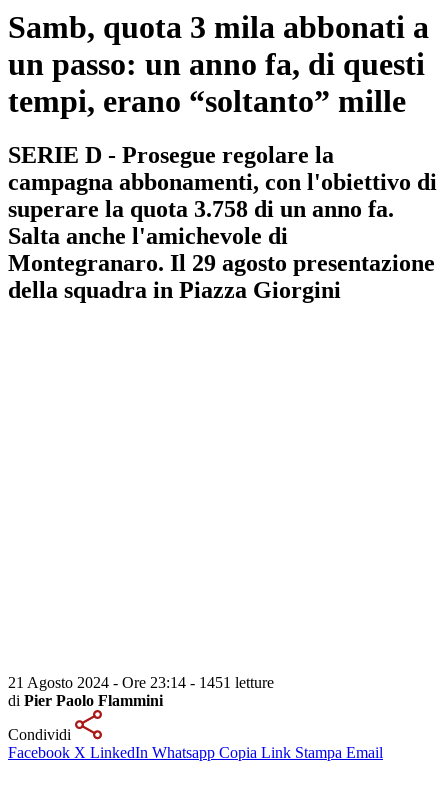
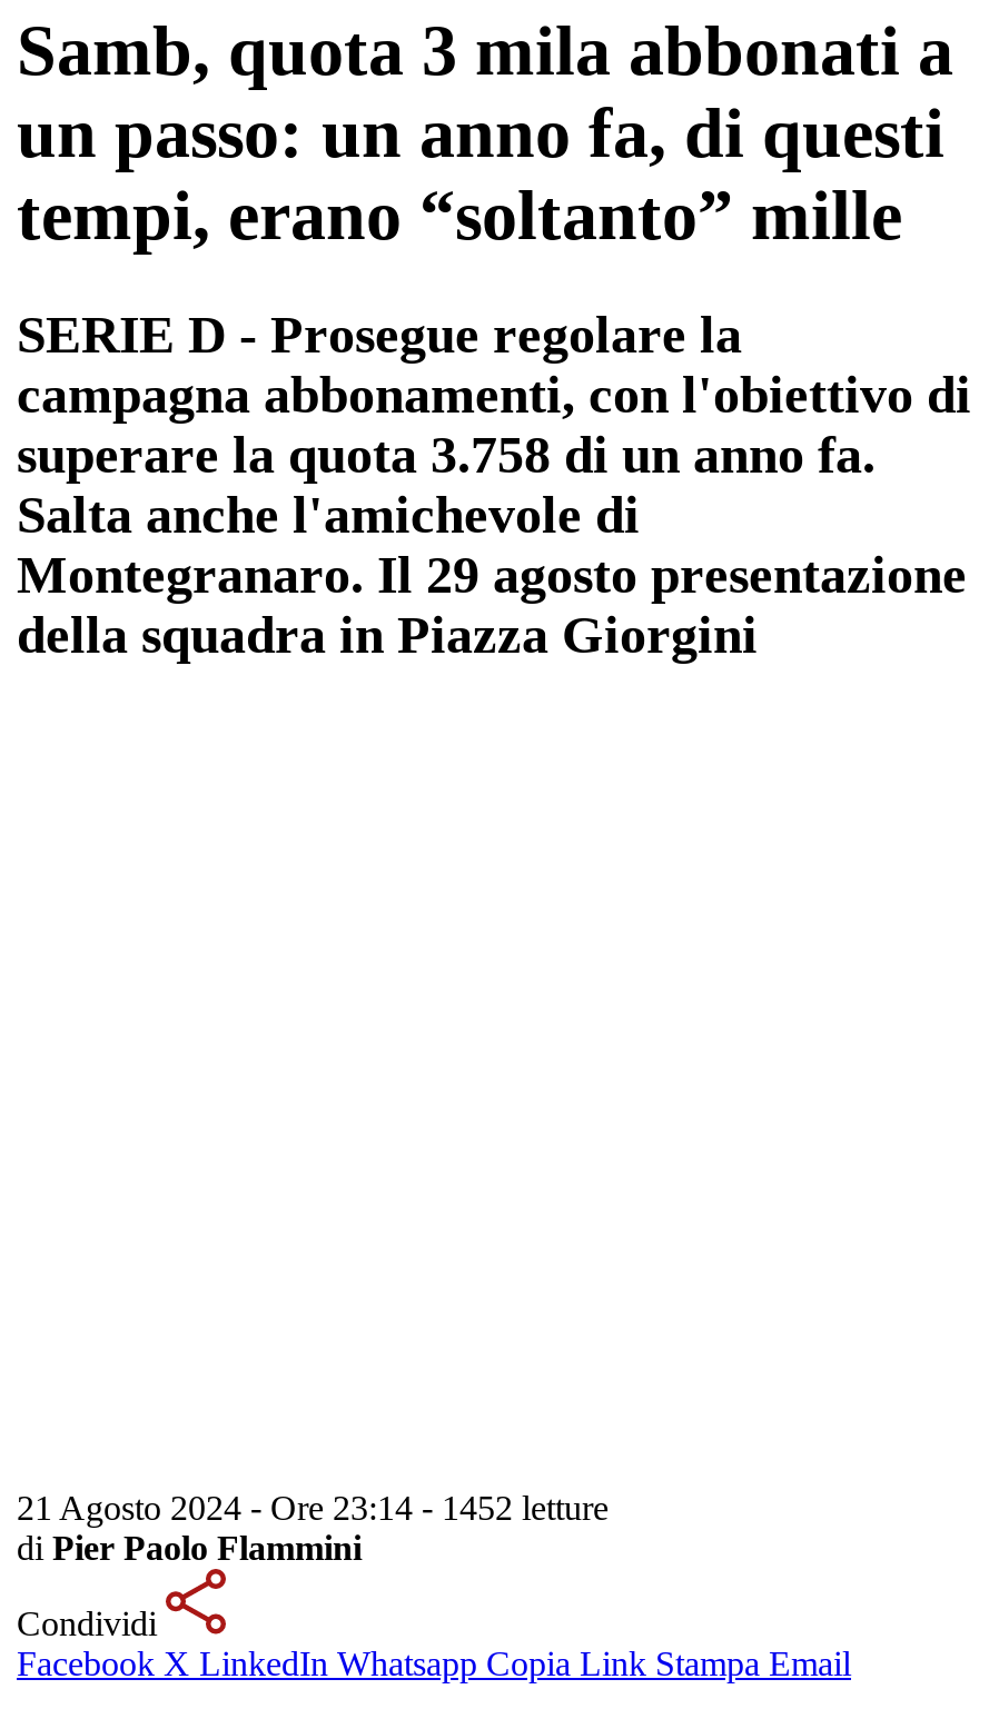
[8,674,274,691] 21 Agosto 2024 - Ore 23:14 - 1451 letture -> [17,1488,609,1526] 21 Agosto 2024 - Ore 23:14 - 1452 letture

